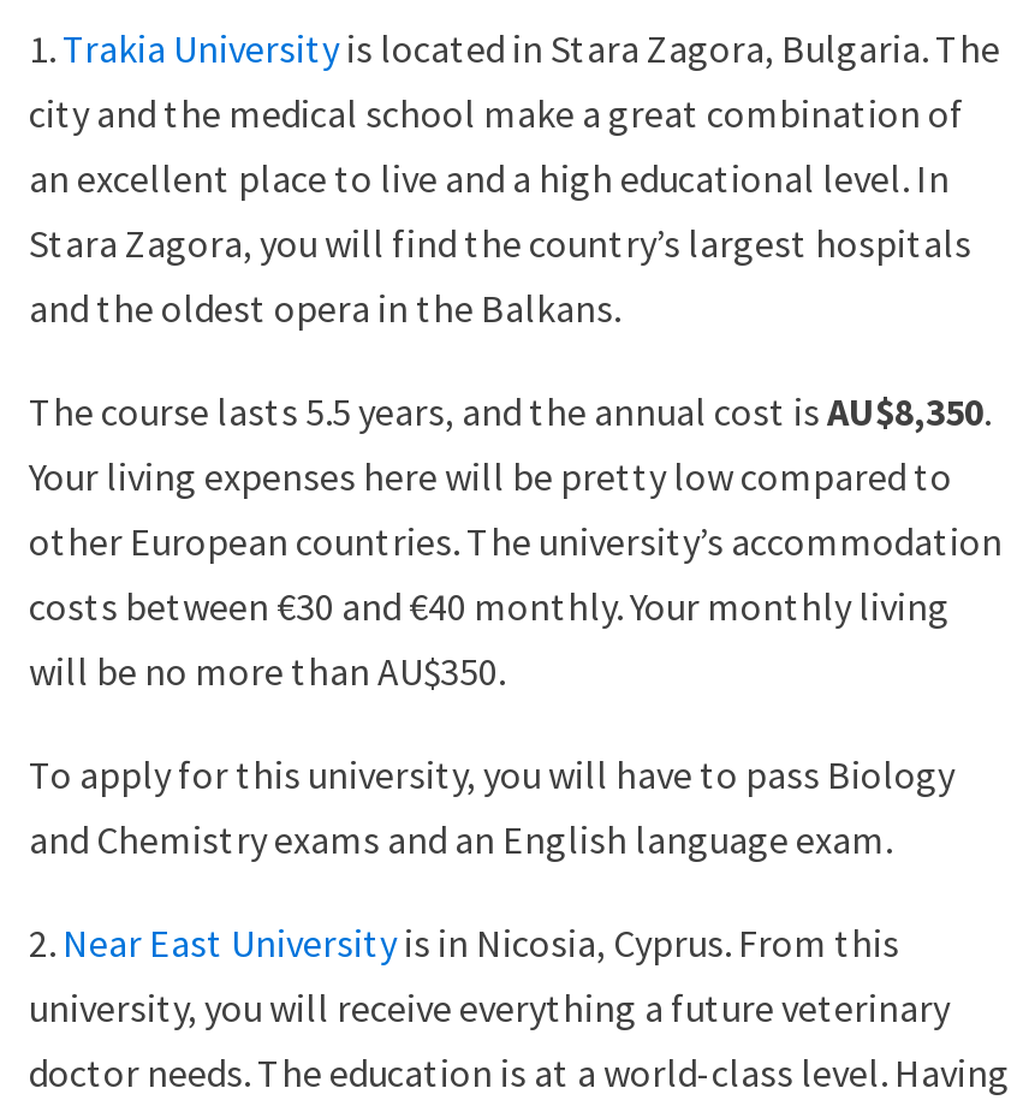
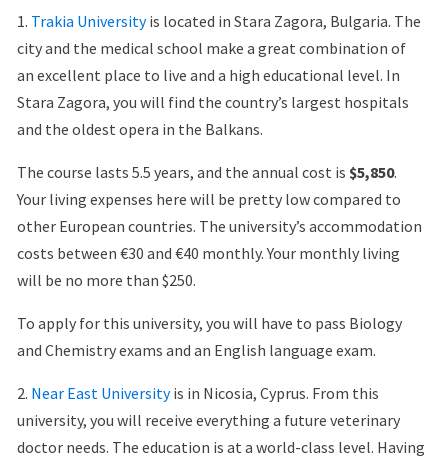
[29,386,991,434] The course lasts 5.5 years, and the annual cost is AU$8,350. -> [17,162,397,182] The course lasts 5.5 years, and the annual cost is $5,850.
[29,646,505,694] will be no more than AU$350. -> [17,270,196,290] will be no more than $250.

